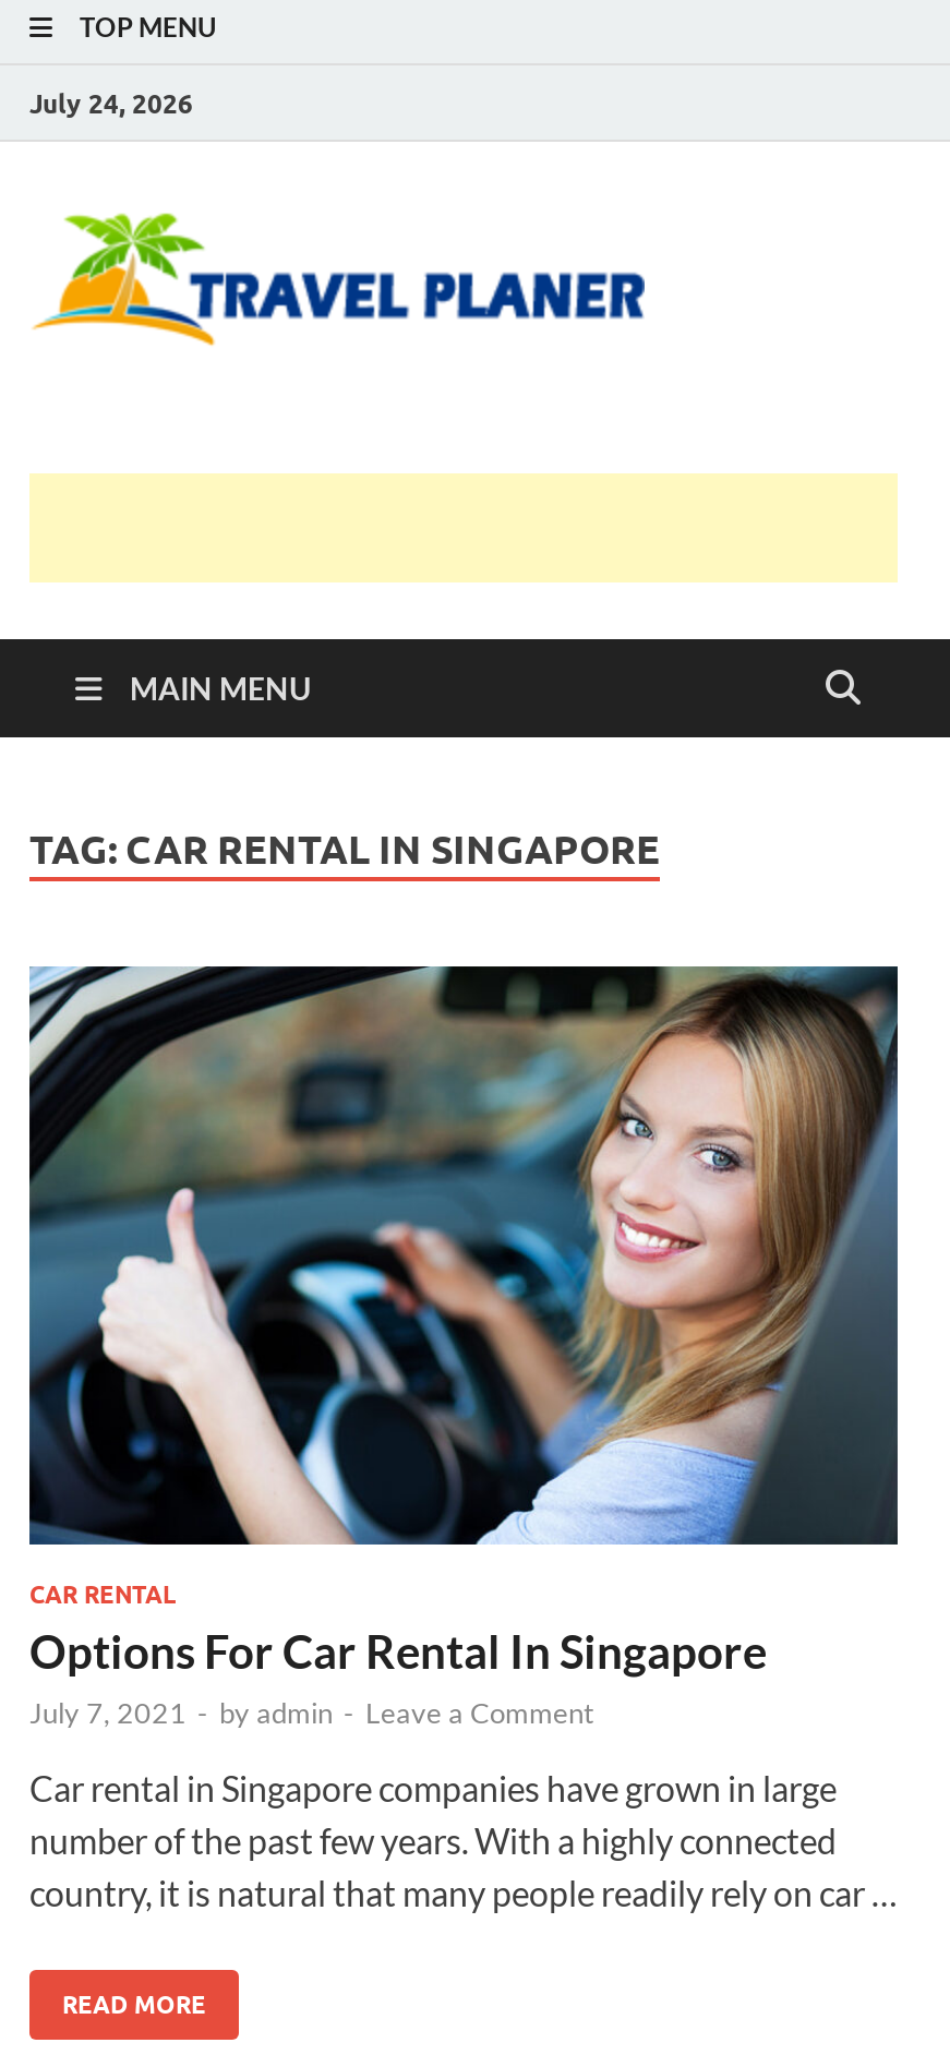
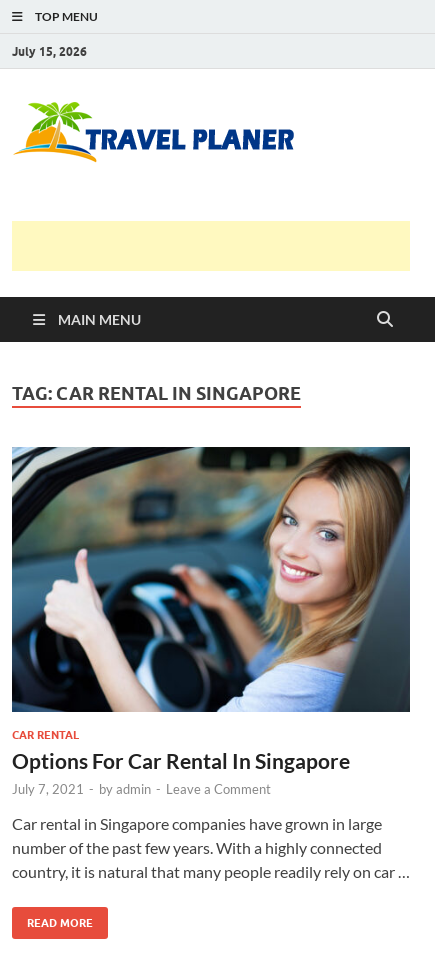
[29,86,193,119] July 24, 2026 -> [12,43,87,58] July 15, 2026

